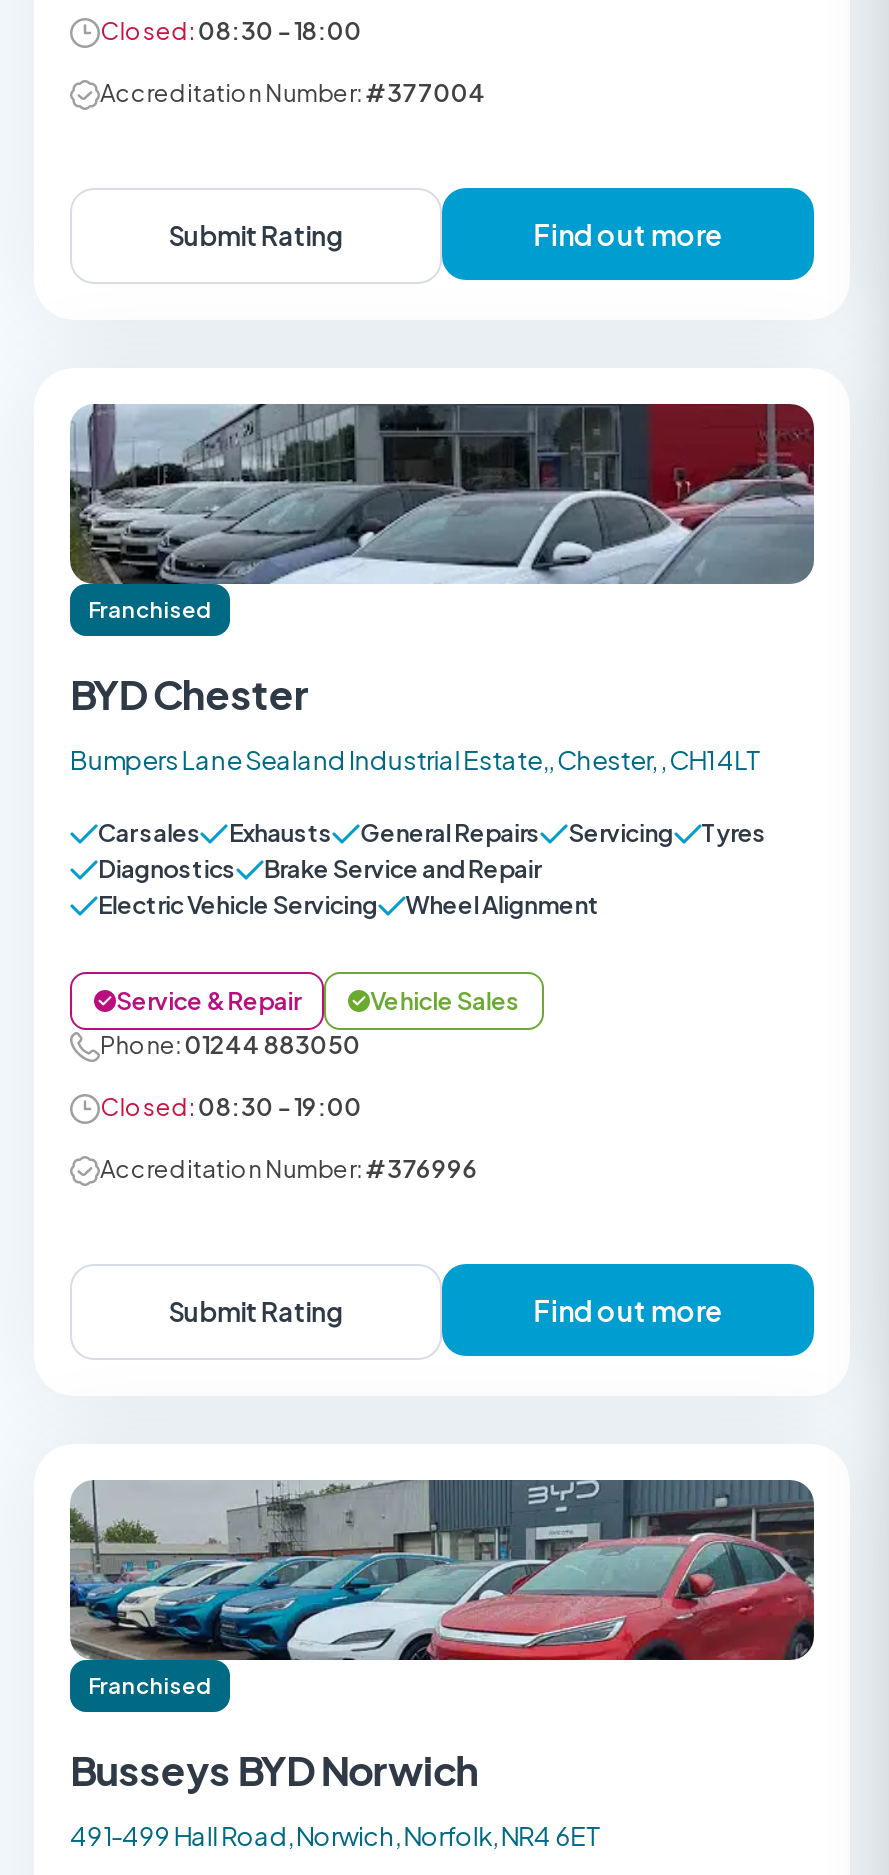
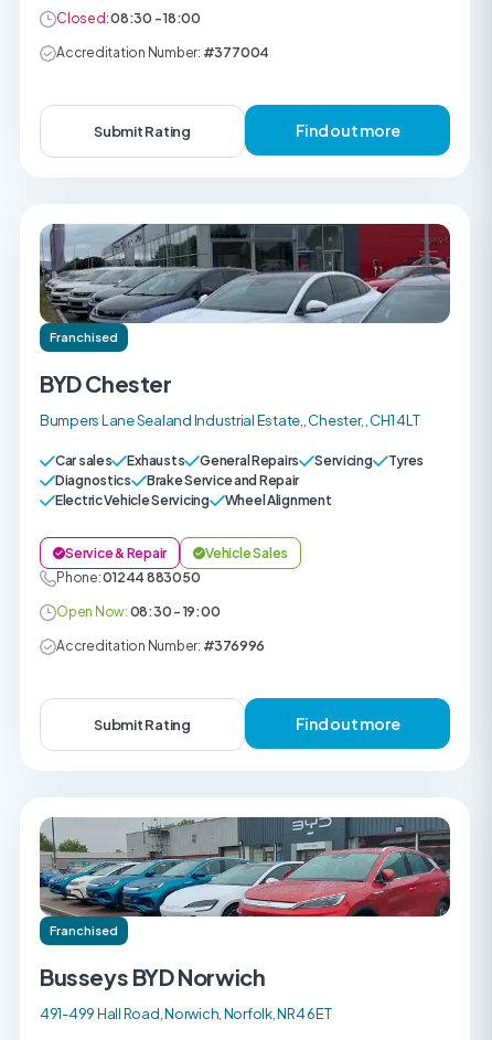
[100,1092,362,1122] Closed: 08:30 - 19:00 -> [56,603,220,620] Open Now: 08:30 - 19:00

